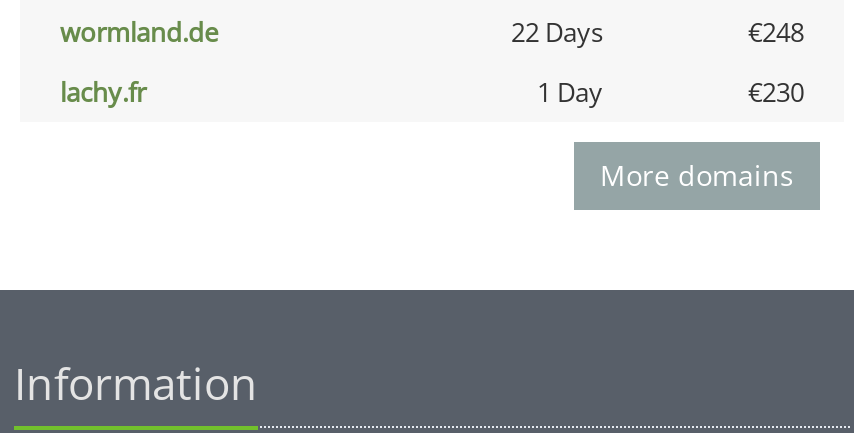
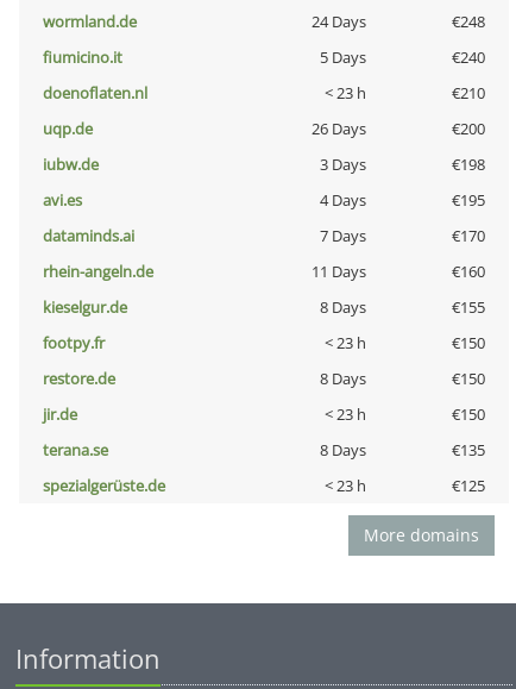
[511,14,603,50] 22 Days -> [311,11,366,32] 24 Days
[60,74,804,110] lachy.fr | 1 Day | €230 -> [43,46,485,496] fiumicino.it | 5 Days | €240 | doenoflaten.nl | < 23 h | €210 | uqp.de | 26 Days | €200 | iubw.de | 3 Days | €198 | avi.es | 4 Days | €195 | dataminds.ai | 7 Days | €170 | rhein-angeln.de | 11 Days | €160 | kieselgur.de | 8 Days | €155 | footpy.fr | < 23 h | €150 | restore.de | 8 Days | €150 | jir.de | < 23 h | €150 | terana.se | 8 Days | €135 | spezialgerüste.de | < 23 h | €125

